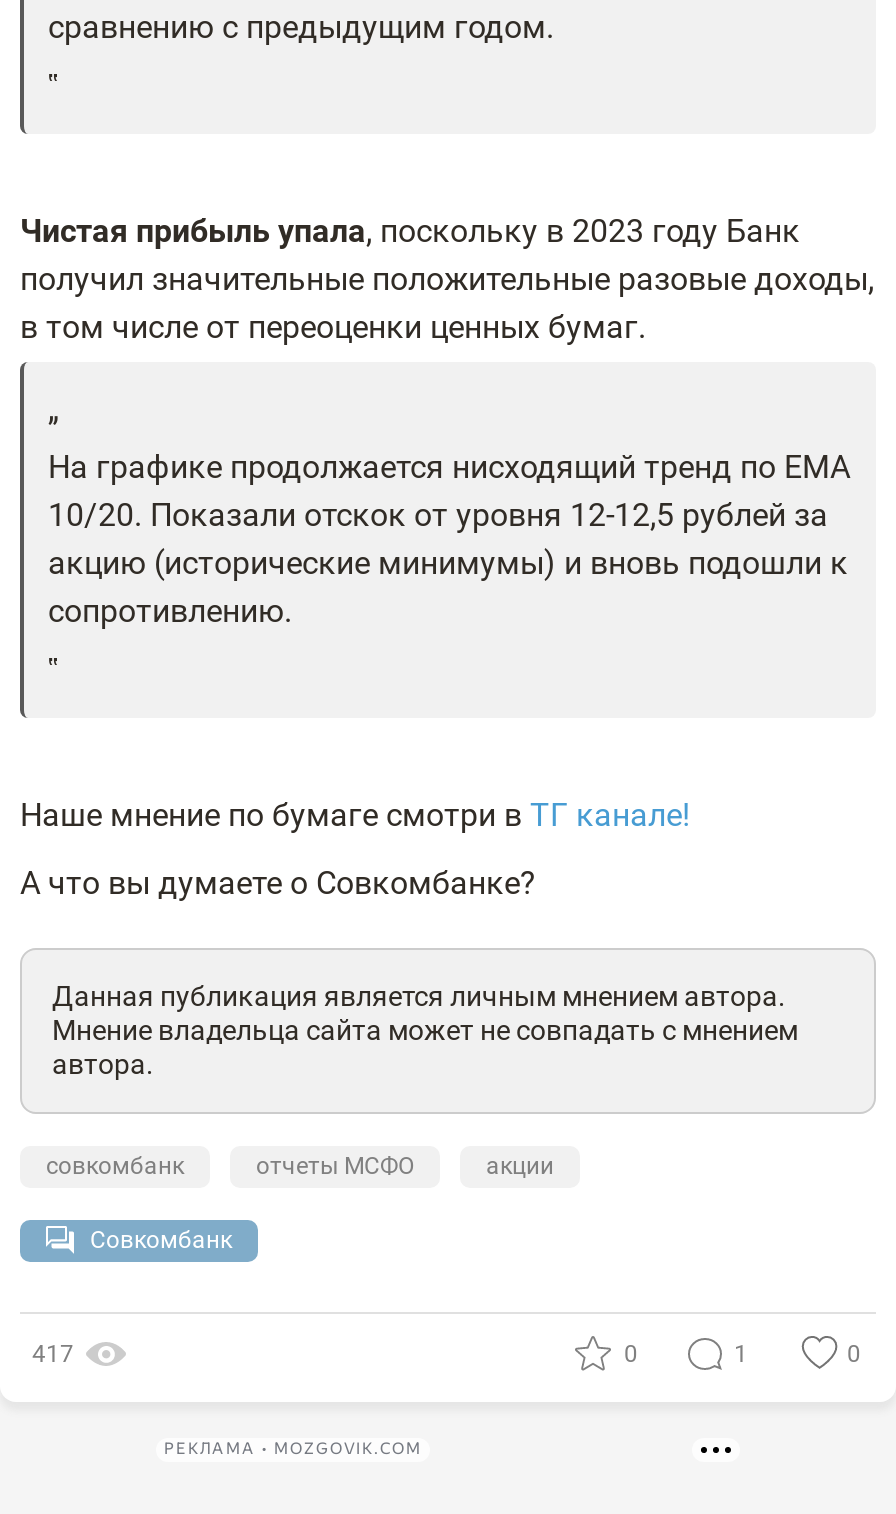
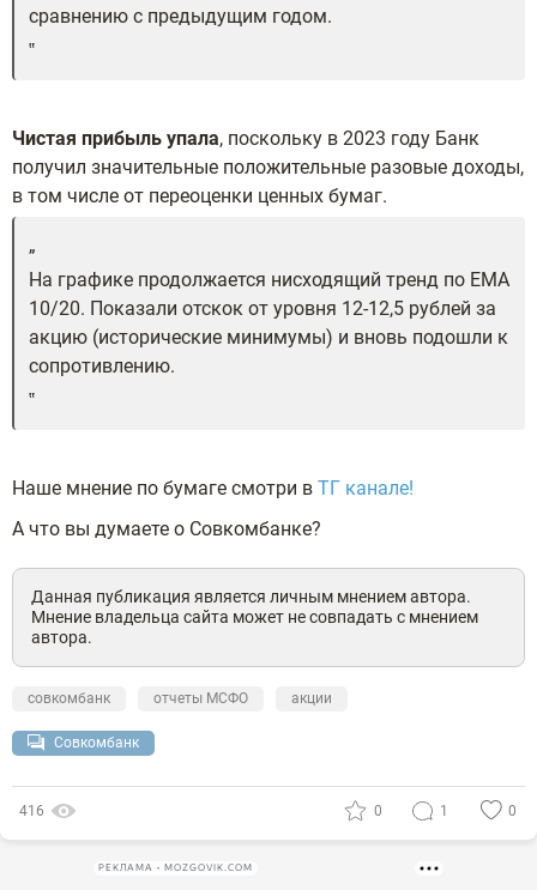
[32,1339,74,1367] 417 -> [19,802,44,819] 416

